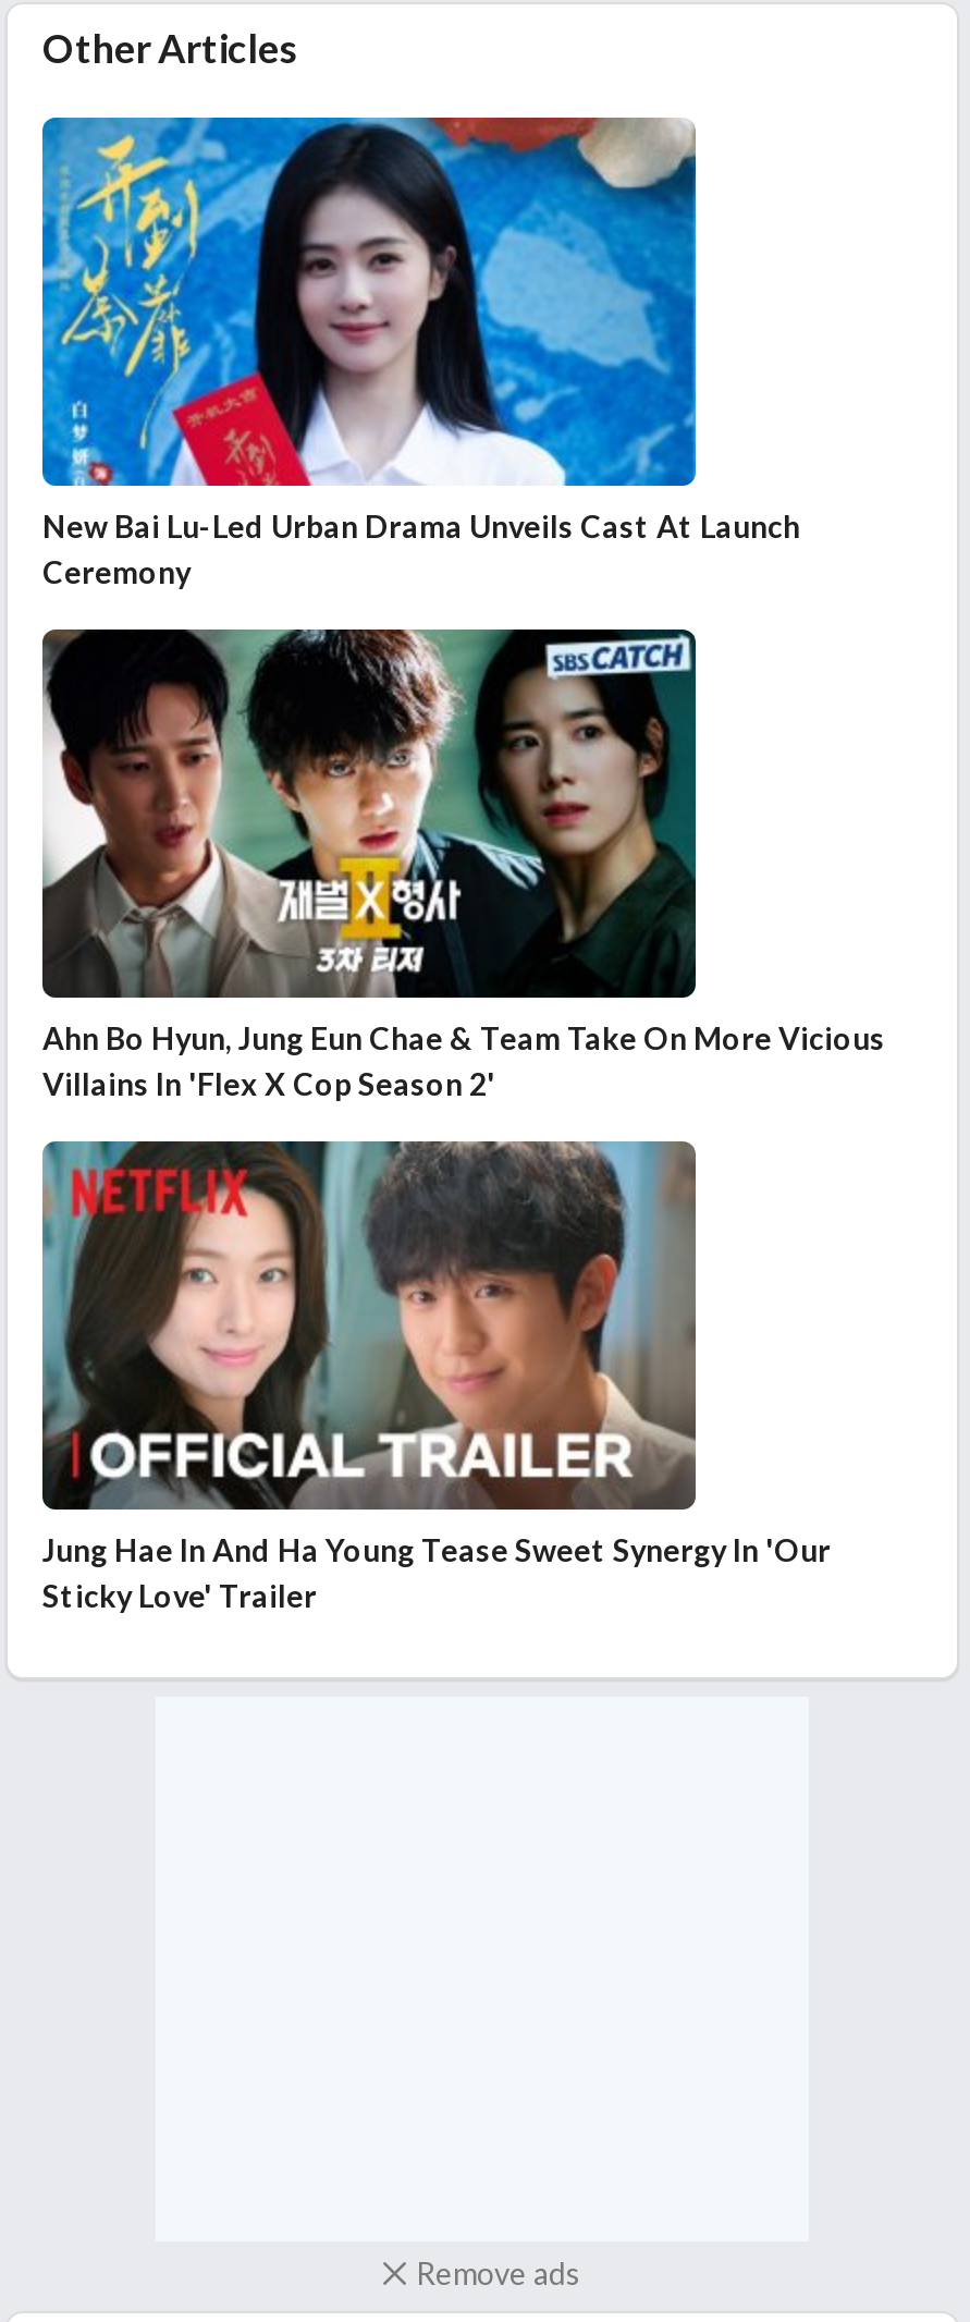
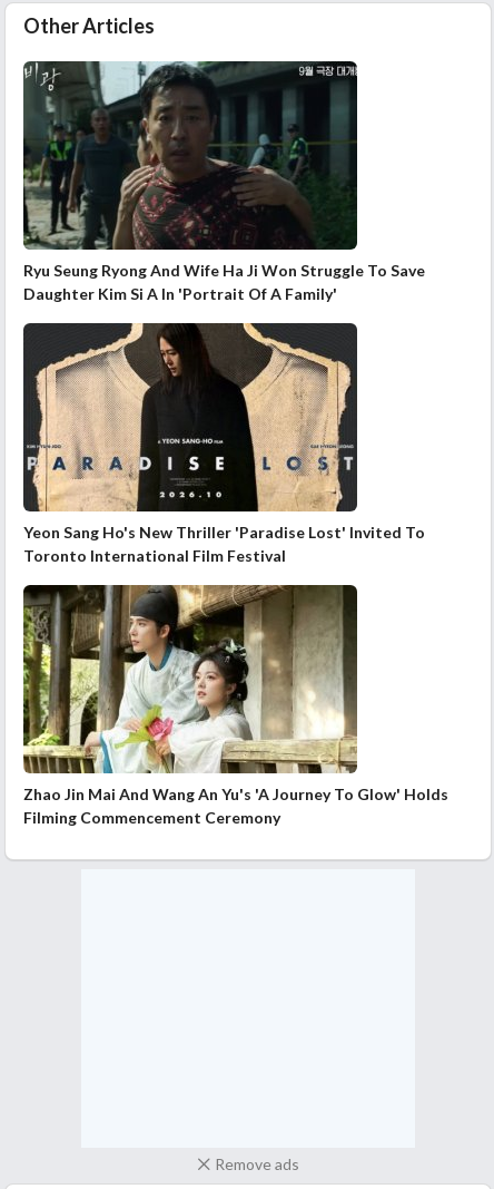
[40,115,800,590] [image] | New Bai Lu-Led Urban Drama Unveils Cast At Launch | Ceremony -> [22,60,425,303] [image] | Ryu Seung Ryong And Wife Ha Ji Won Struggle To Save | Daughter Kim Si A In 'Portrait Of A Family'
[42,627,885,1102] [image] | Ahn Bo Hyun, Jung Eun Chae & Team Take On More Vicious | Villains In 'Flex X Cop Season 2' -> [22,322,425,565] [image] | Yeon Sang Ho's New Thriller 'Paradise Lost' Invited To | Toronto International Film Festival
[40,1139,831,1613] [image] | Jung Hae In And Ha Young Tease Sweet Synergy In 'Our | Sticky Love' Trailer -> [22,584,448,827] [image] | Zhao Jin Mai And Wang An Yu's 'A Journey To Glow' Holds | Filming Commencement Ceremony

